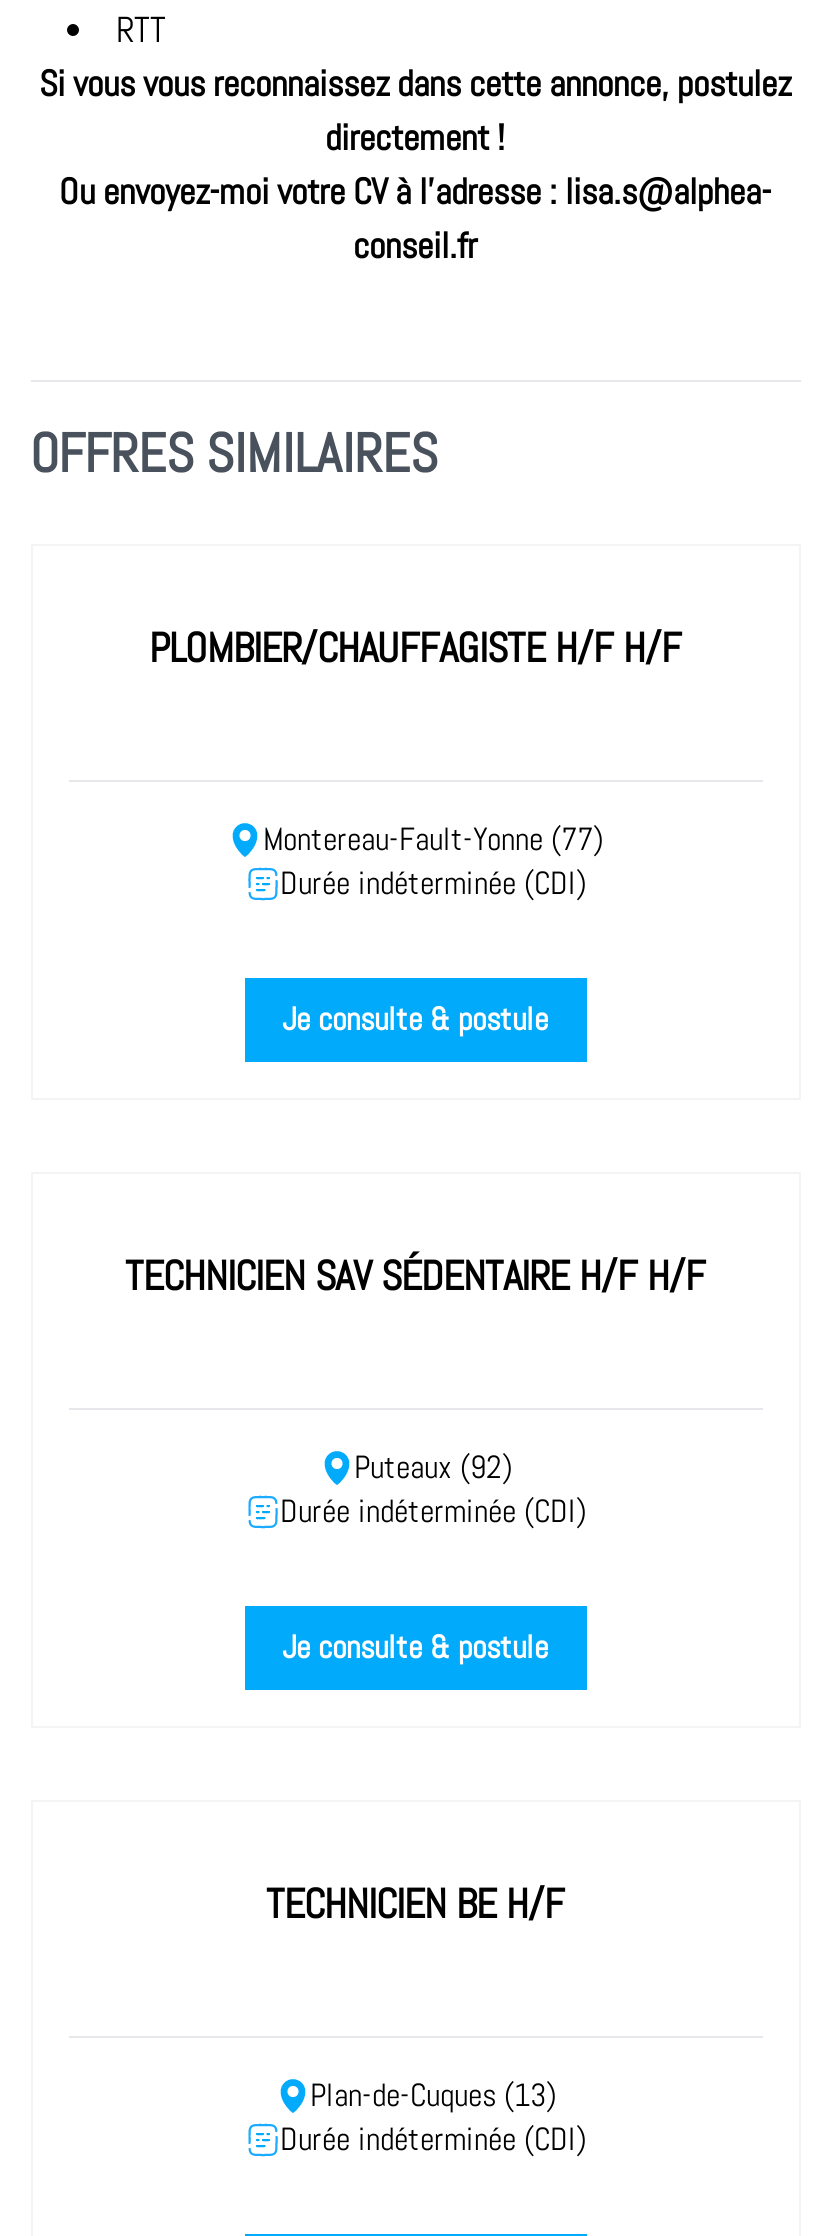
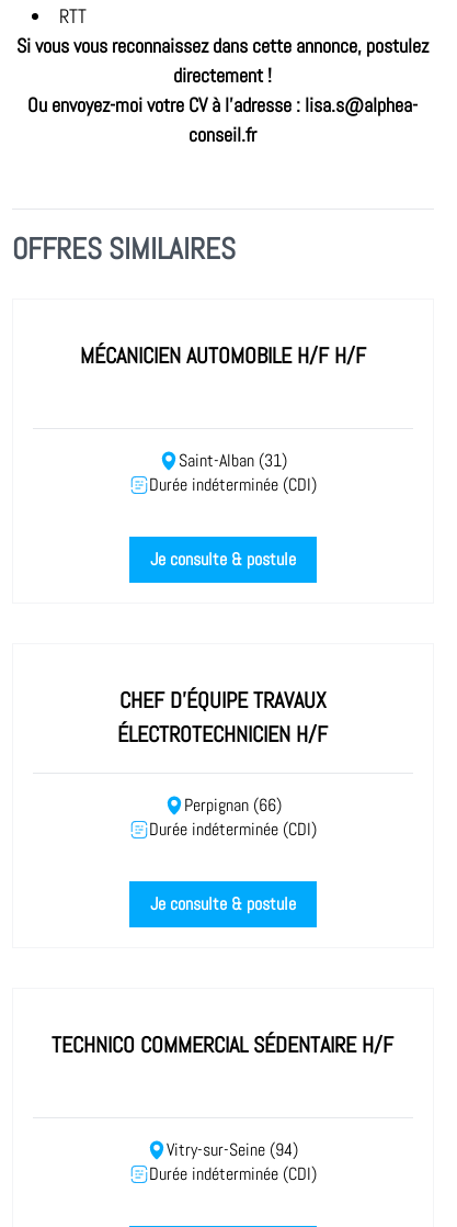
[149,622,681,674] PLOMBIER/CHAUFFAGISTE H/F H/F -> [79,341,365,370] MÉCANICIEN AUTOMOBILE H/F H/F
[263,820,603,860] Montereau-Fault-Yonne (77) -> [178,450,287,472] Saint-Alban (31)
[125,1250,705,1302] TECHNICIEN SAV SÉDENTAIRE H/F H/F -> [117,686,328,748] CHEF D'ÉQUIPE TRAVAUX | ÉLECTROTECHNICIEN H/F
[354,1448,512,1488] Puteaux (92) -> [184,795,281,817] Perpignan (66)
[266,1878,564,1930] TECHNICIEN BE H/F -> [52,1031,393,1059] TECHNICO COMMERCIAL SÉDENTAIRE H/F
[310,2076,556,2116] Plan-de-Cuques (13) -> [167,1139,298,1161] Vitry-sur-Seine (94)

